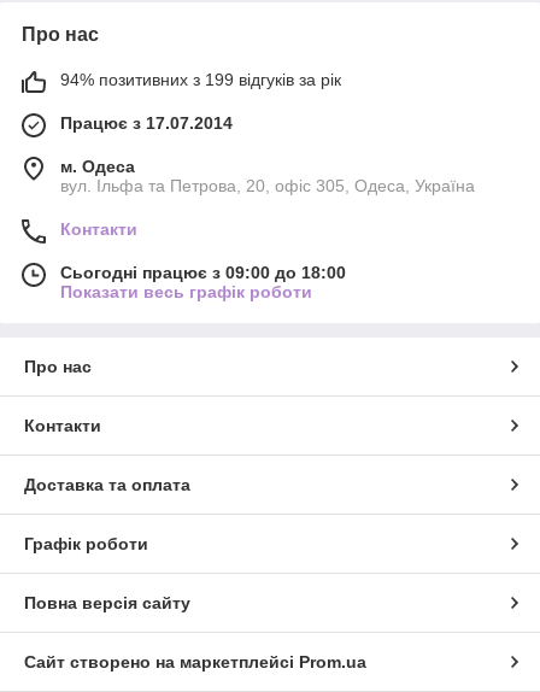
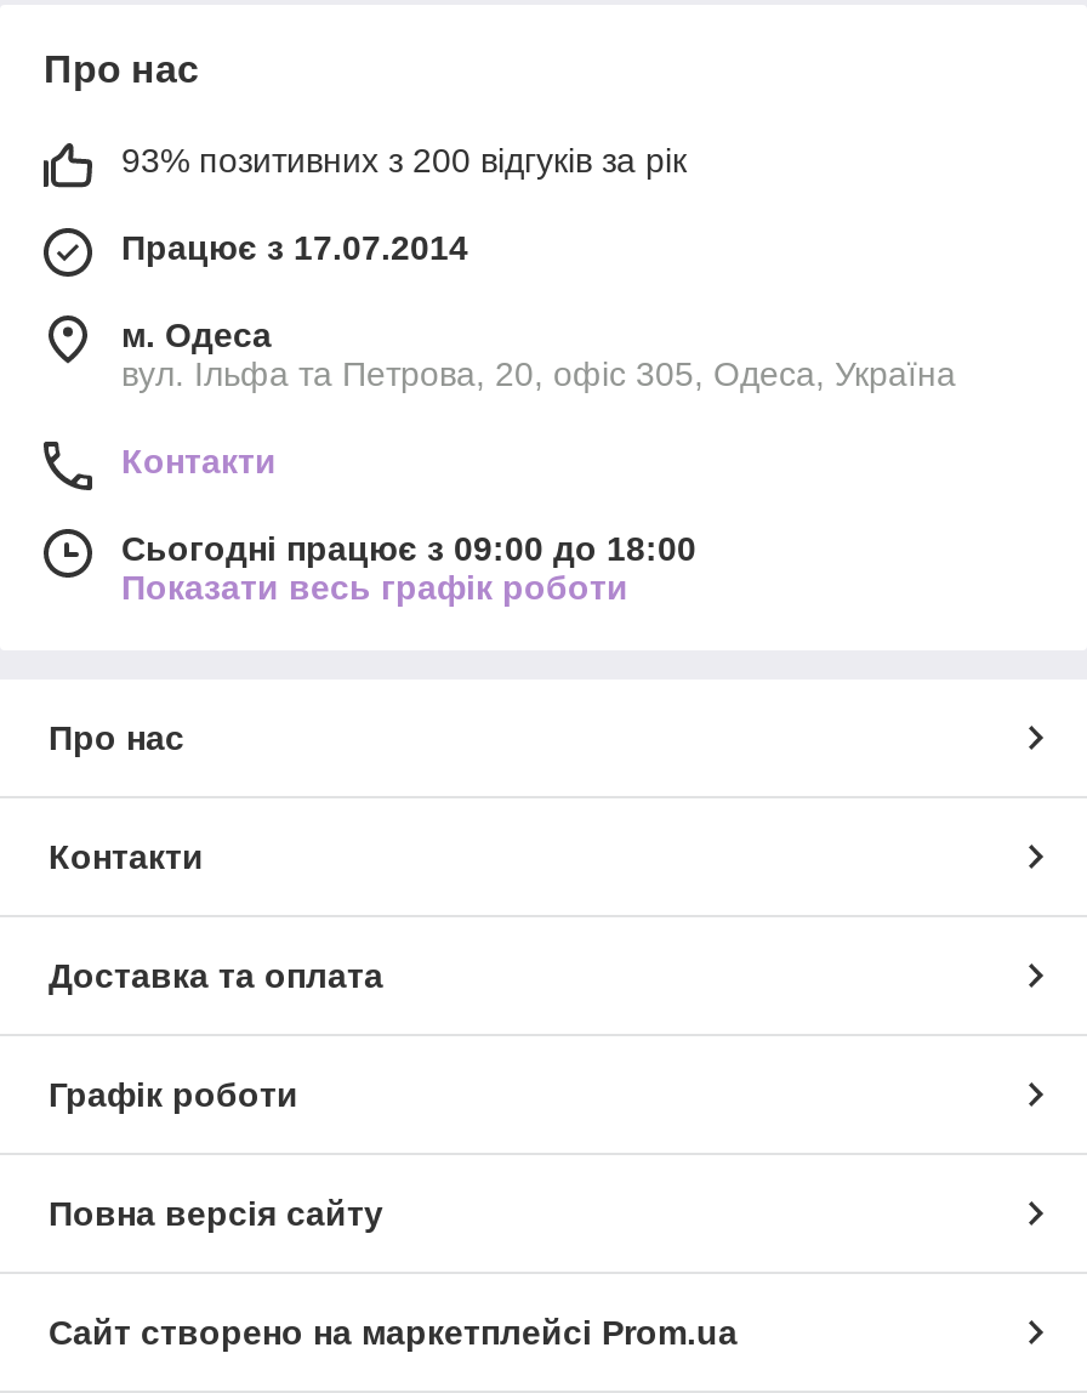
[60,70,341,89] 94% позитивних з 199 відгуків за рік -> [121,140,687,179] 93% позитивних з 200 відгуків за рік

